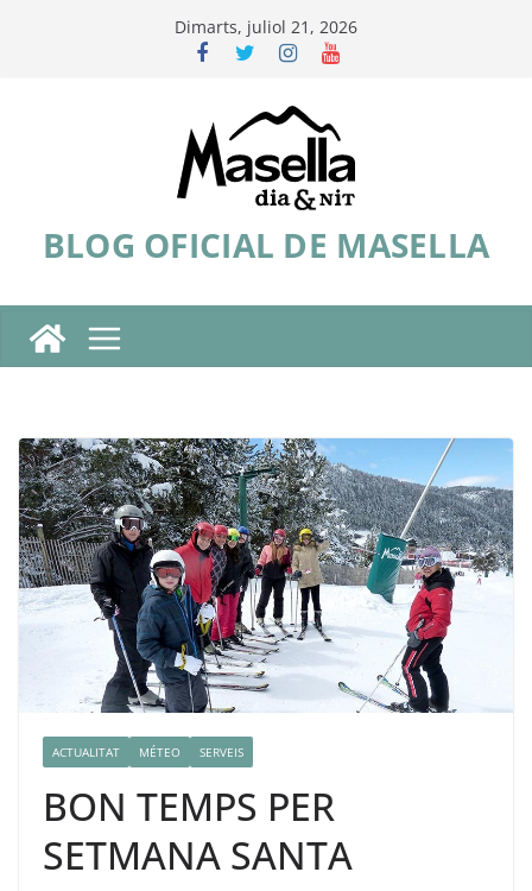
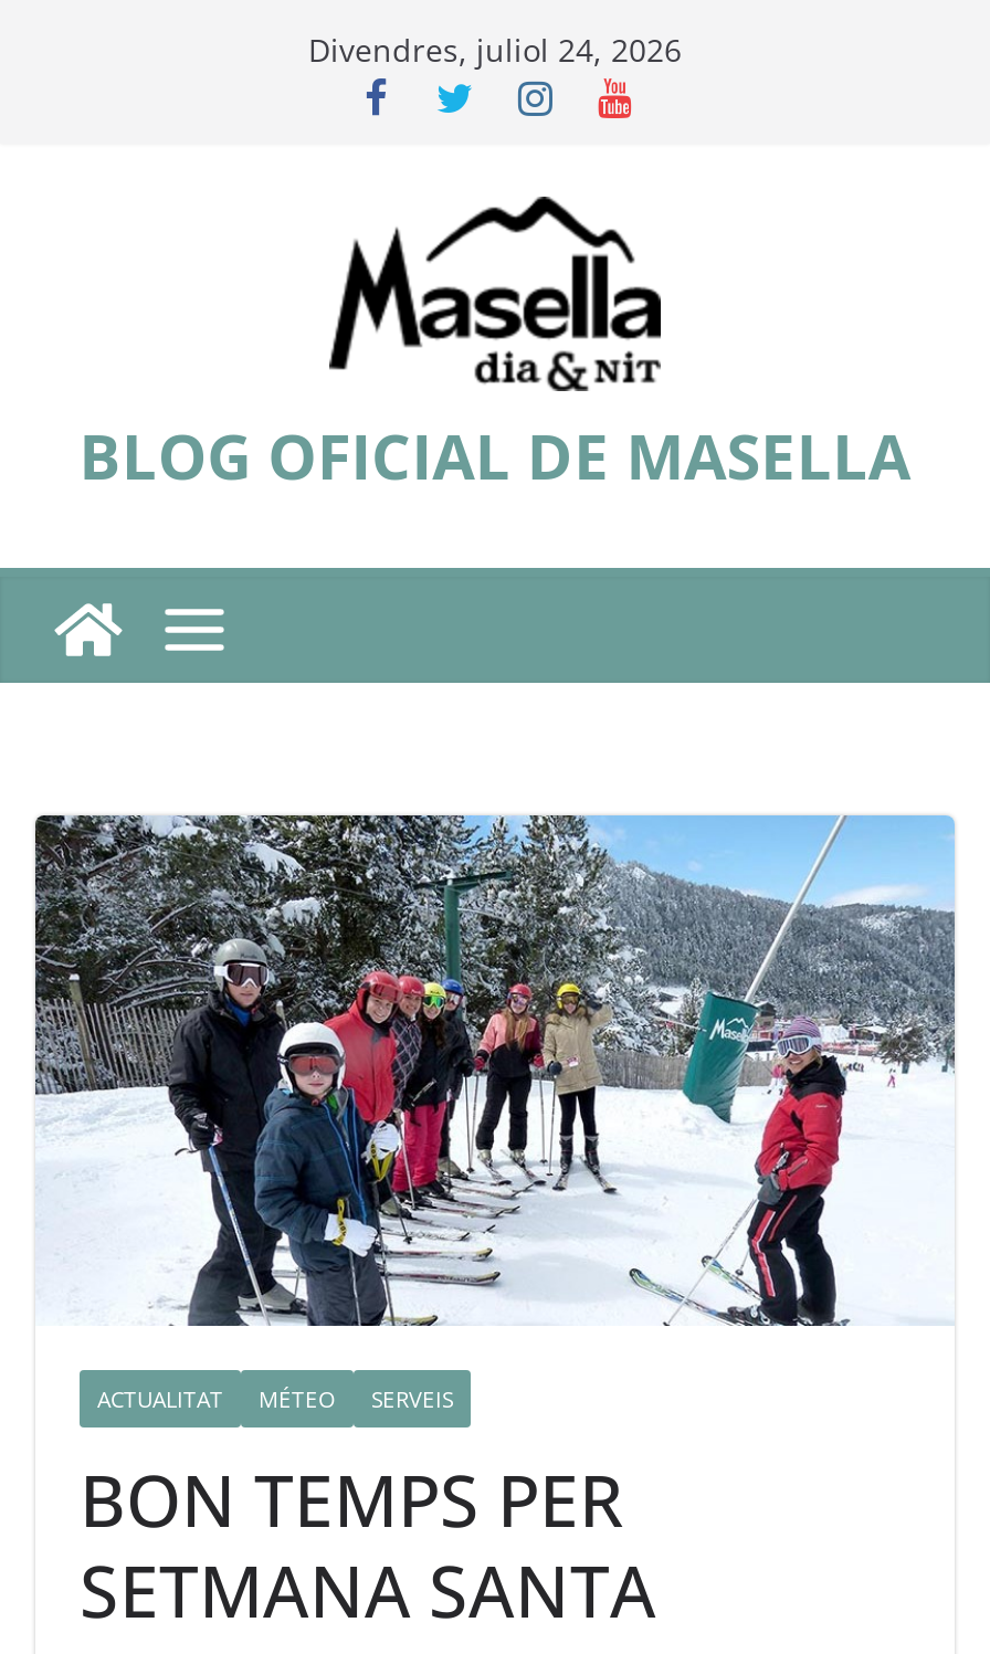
[175,15,357,38] Dimarts, juliol 21, 2026 -> [308,29,682,71] Divendres, juliol 24, 2026

